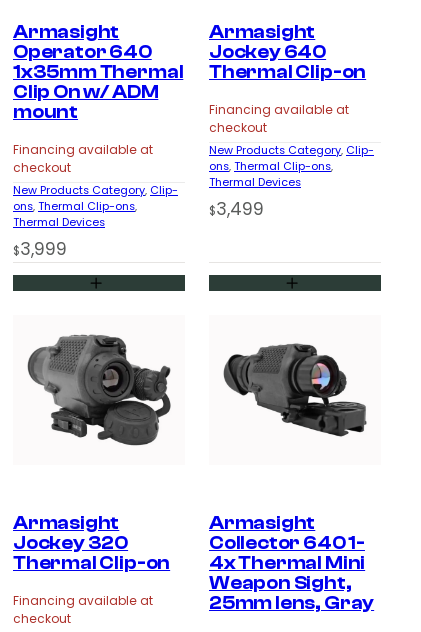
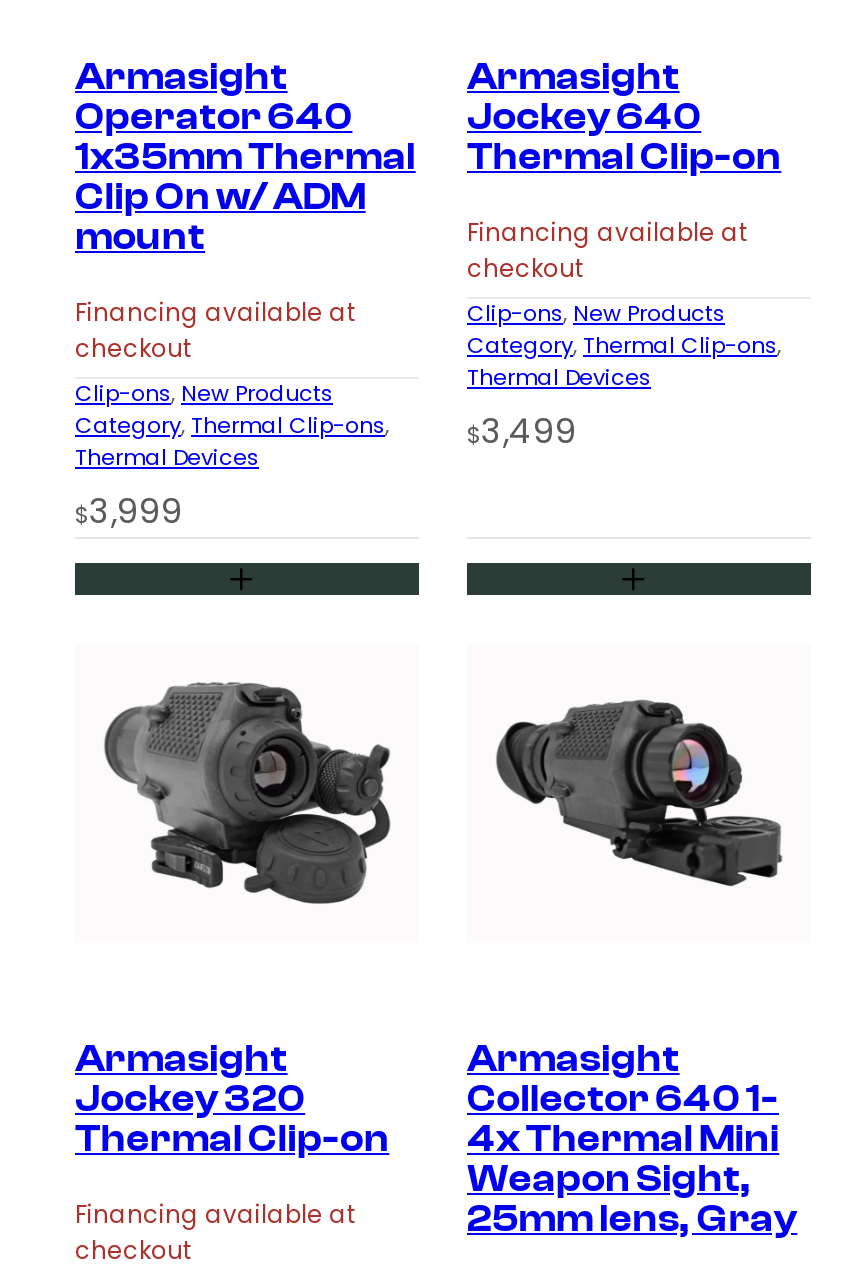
[209,143,374,174] New Products Category, Clip- | ons, Thermal Clip-ons , -> [467,299,787,361] Clip-ons, New Products | Category, Thermal Clip-ons ,
[13,183,178,214] New Products Category, Clip- | ons, Thermal Clip-ons , -> [75,379,395,441] Clip-ons, New Products | Category, Thermal Clip-ons ,

